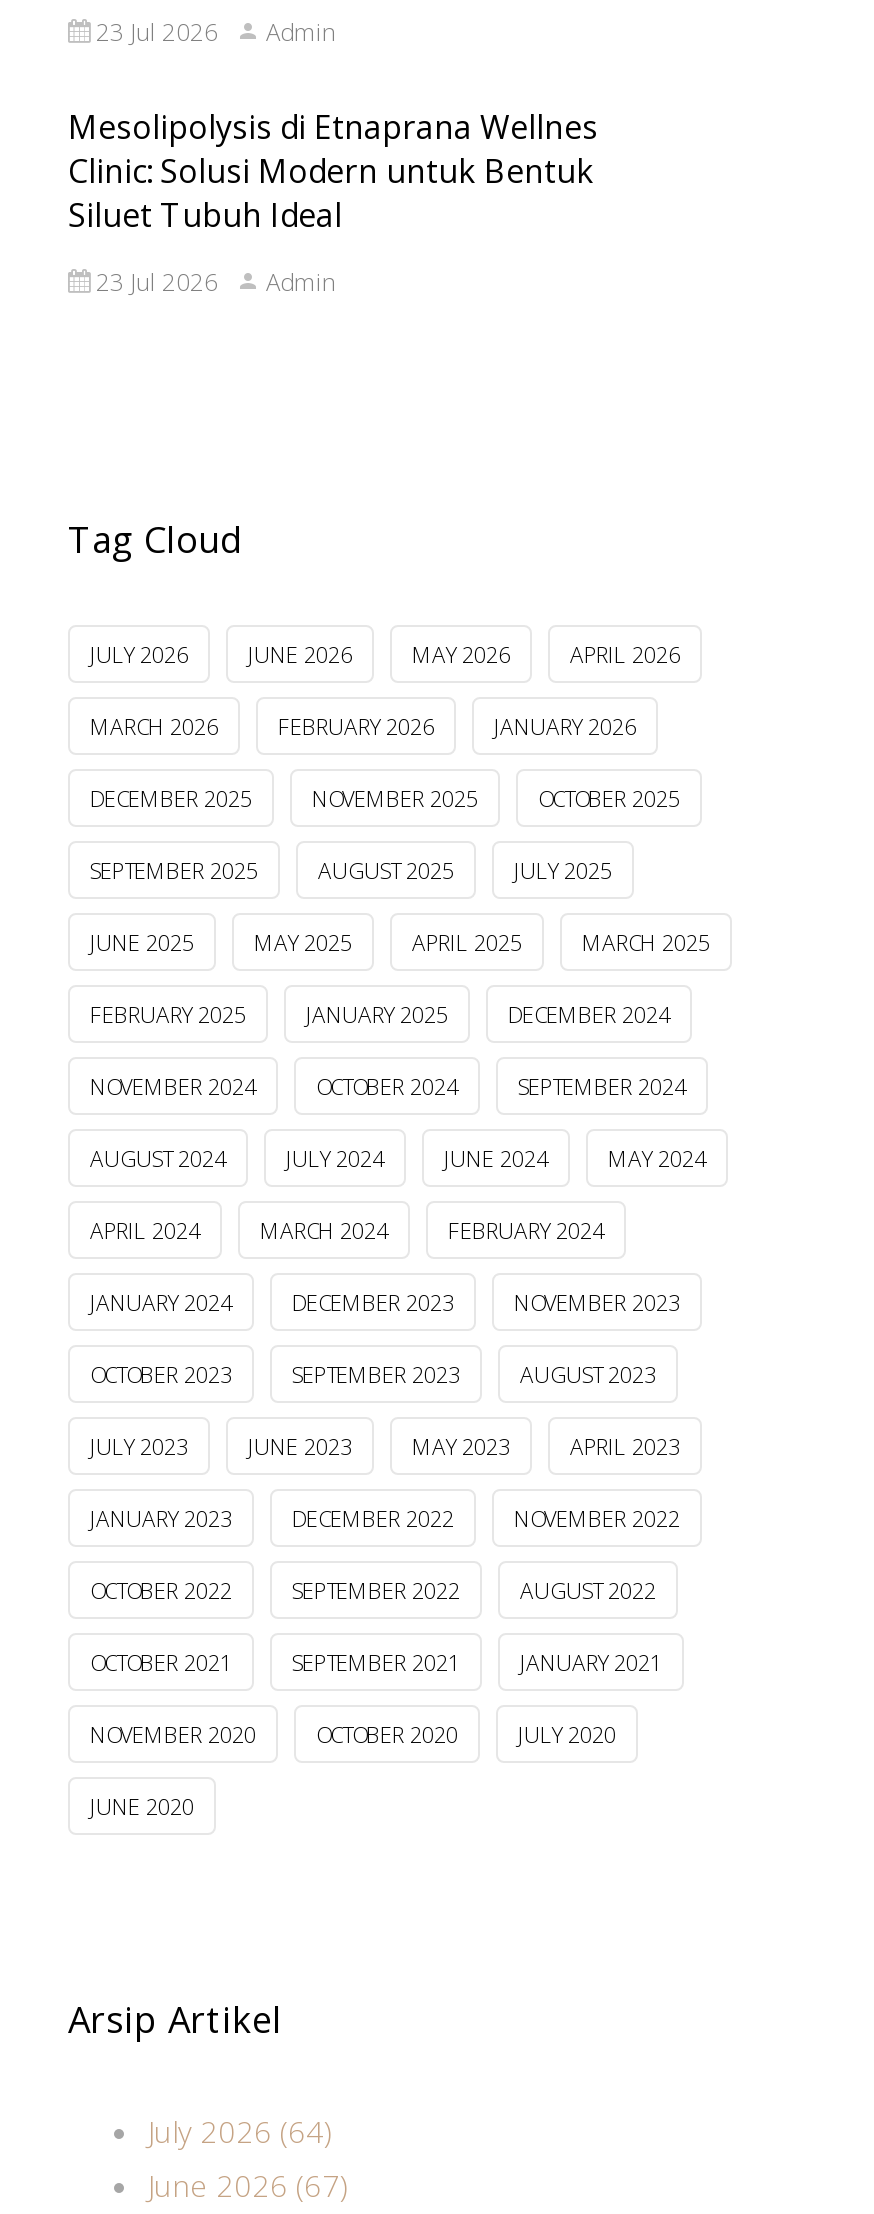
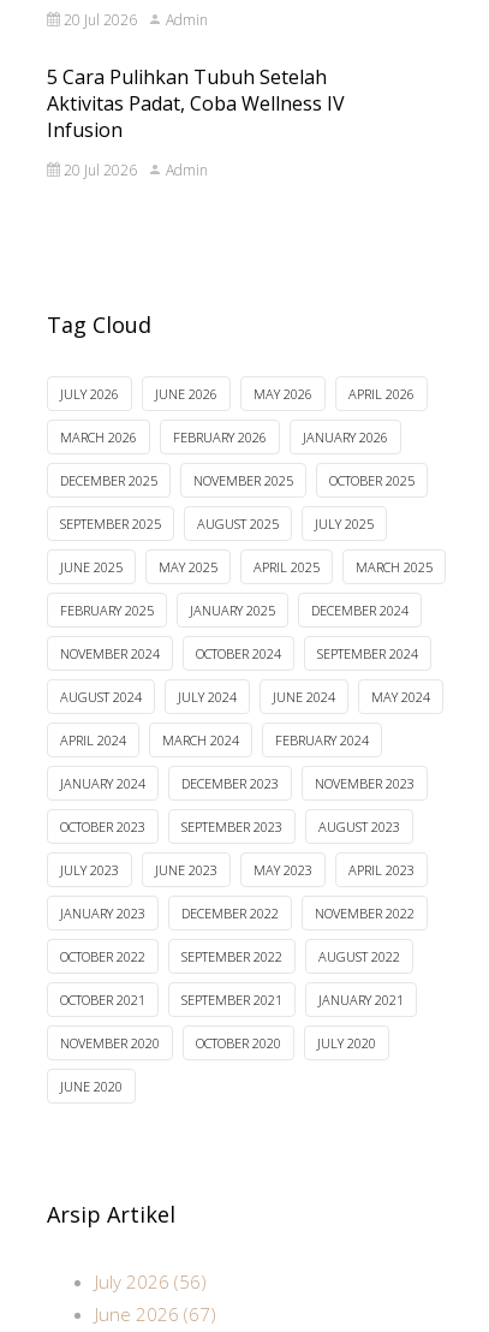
[90,15,336,49] 23 Jul 2026 Admin -> [60,10,208,30] 20 Jul 2026 Admin
[68,105,598,237] Mesolipolysis di Etnaprana Wellnes | Clinic: Solusi Modern untuk Bentuk | Siluet Tubuh Ideal -> [47,64,345,143] 5 Cara Pulihkan Tubuh Setelah | Aktivitas Padat, Coba Wellness IV | Infusion
[90,265,336,299] 23 Jul 2026 Admin -> [60,160,208,180] 20 Jul 2026 Admin
[148,2111,334,2151] July 2026 (64) -> [95,1269,207,1294] July 2026 (56)

